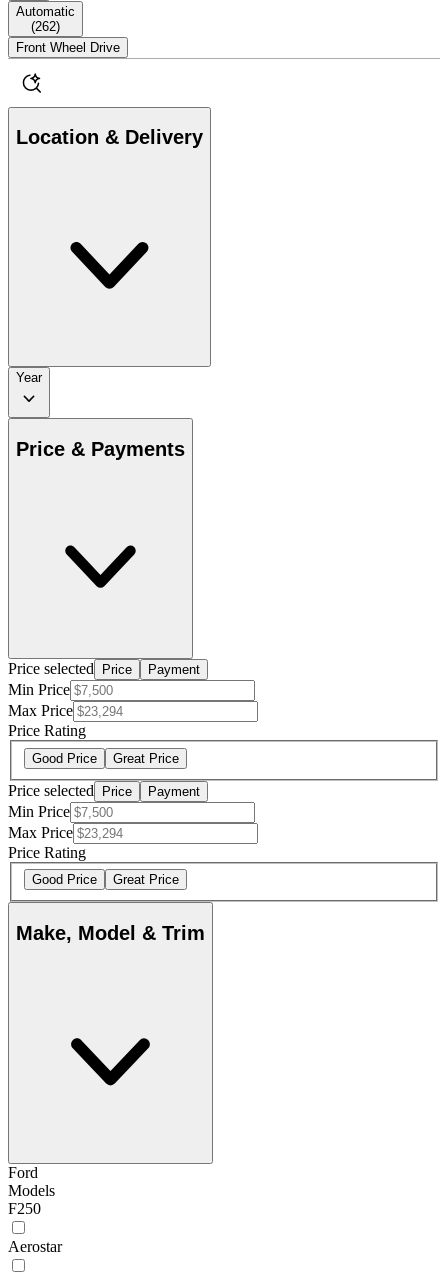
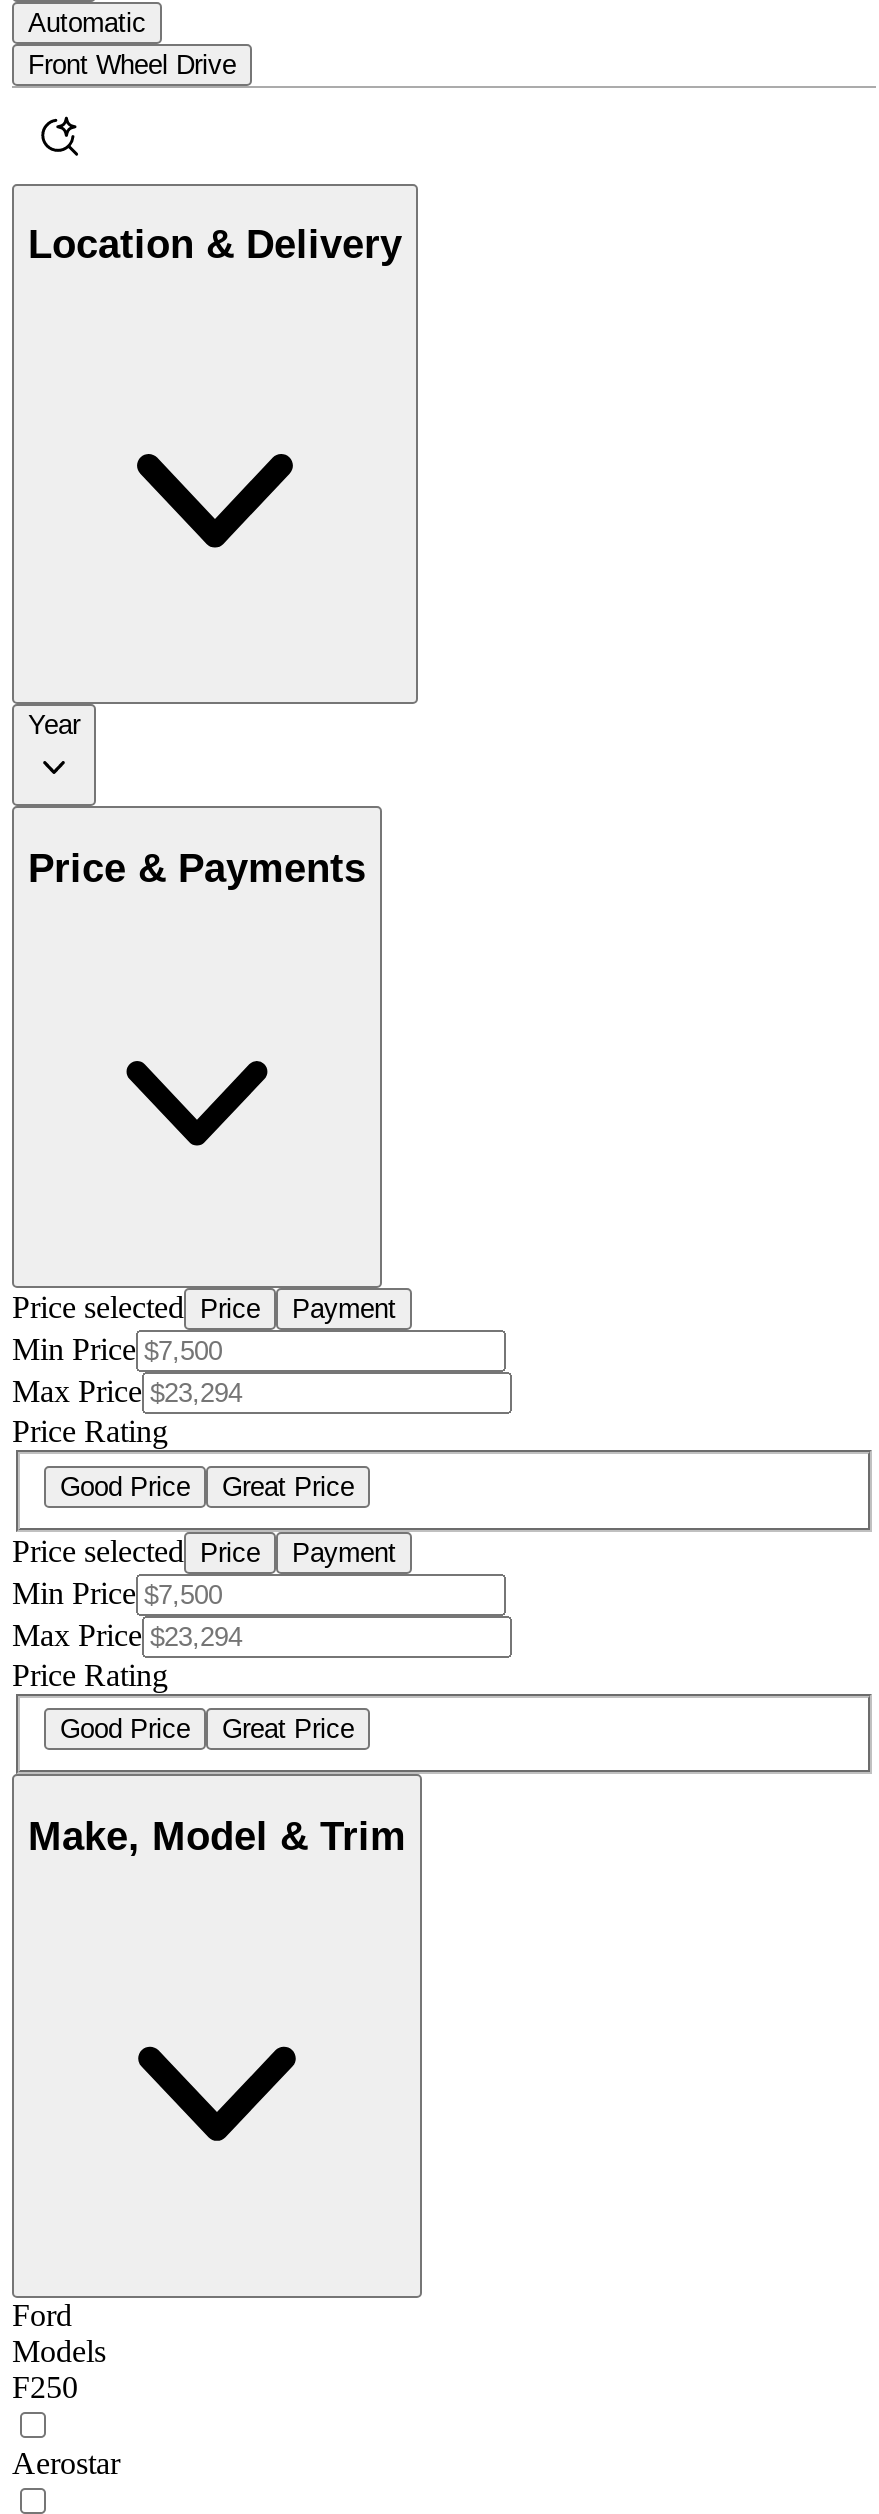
[31,19,60,34] (262) -> none

